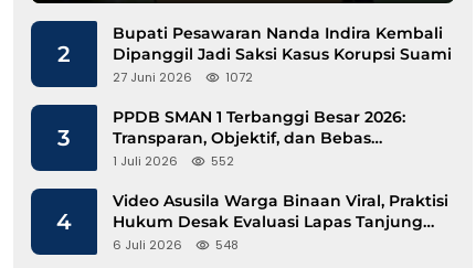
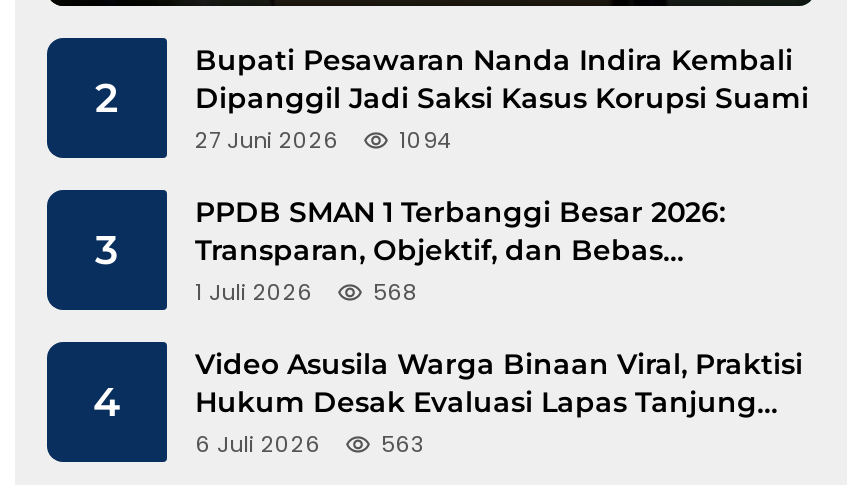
[113,69,253,87] 27 Juni 2026 1072 -> [195,125,451,157] 27 Juni 2026 1094
[211,153,234,170] 552 -> [373,277,417,309] 568
[215,237,239,254] 548 -> [381,429,425,461] 563

